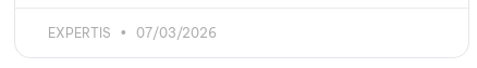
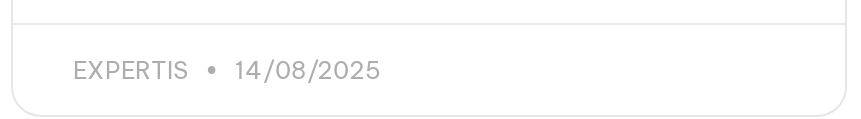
[48,24,217,41] EXPERTIS 07/03/2026 -> [73,54,381,84] EXPERTIS 14/08/2025

